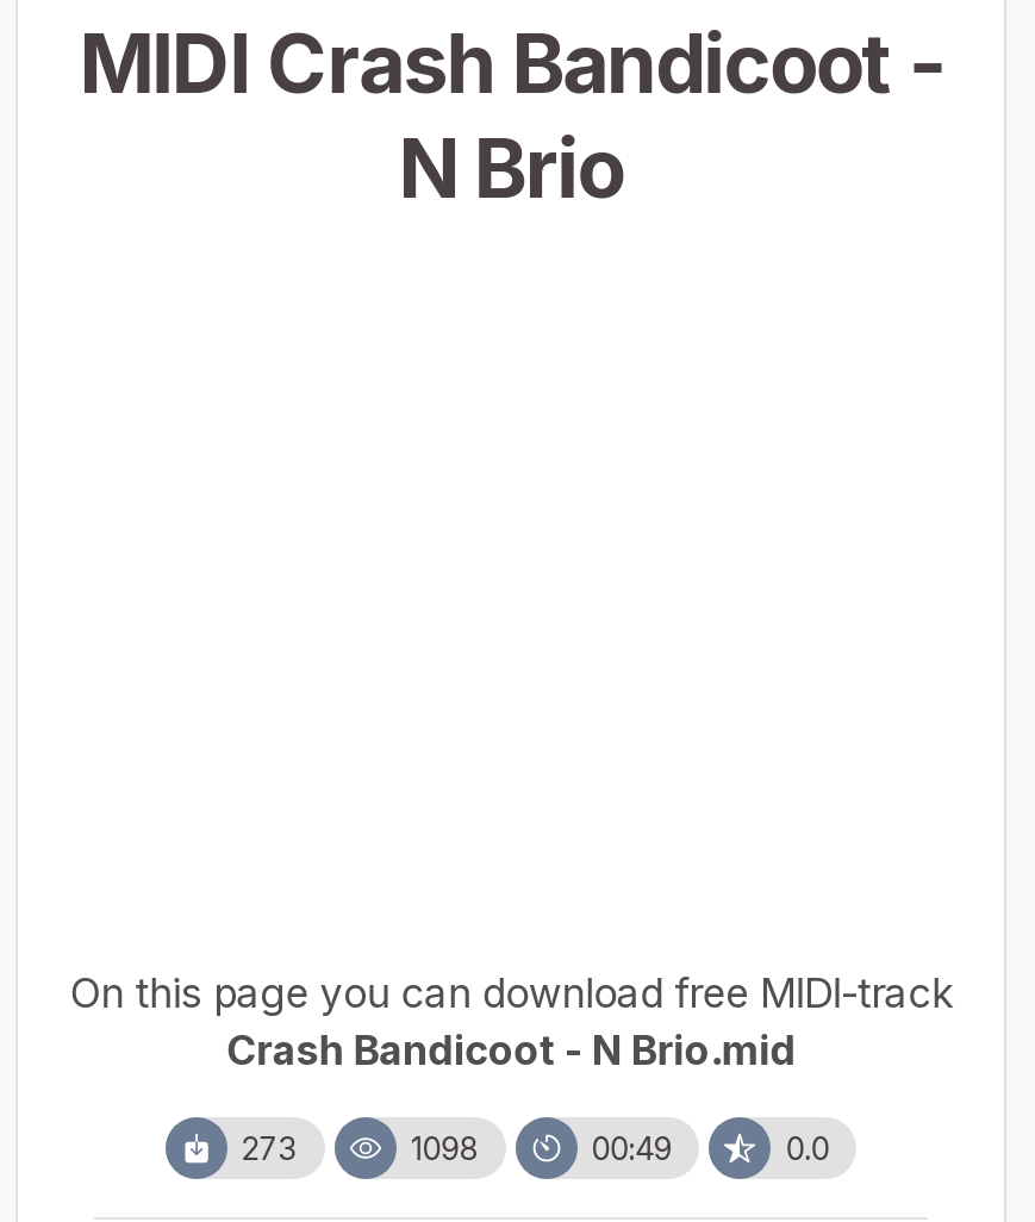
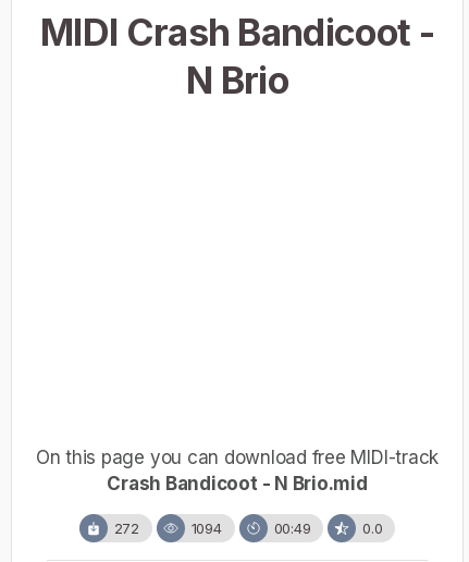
[241,1128,296,1166] 273 -> [114,519,139,536] 272
[410,1128,477,1166] 1098 -> [191,519,222,536] 1094

